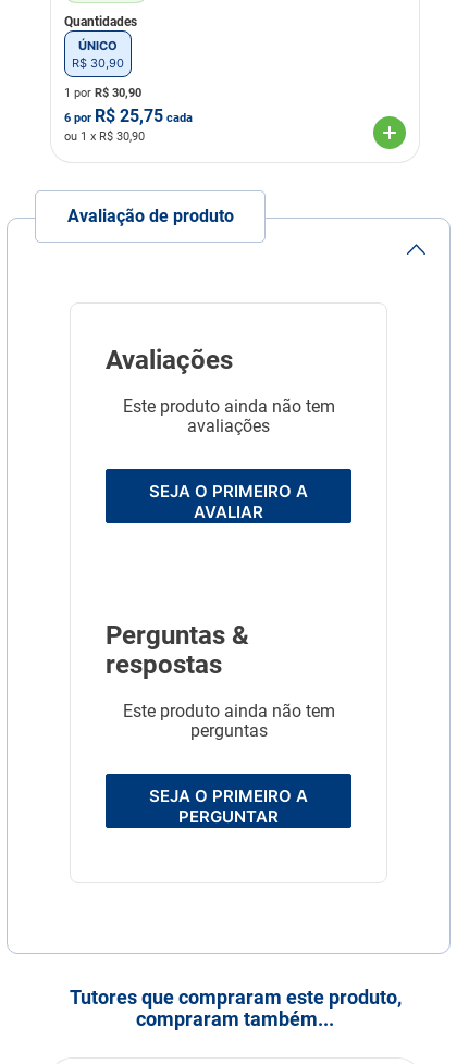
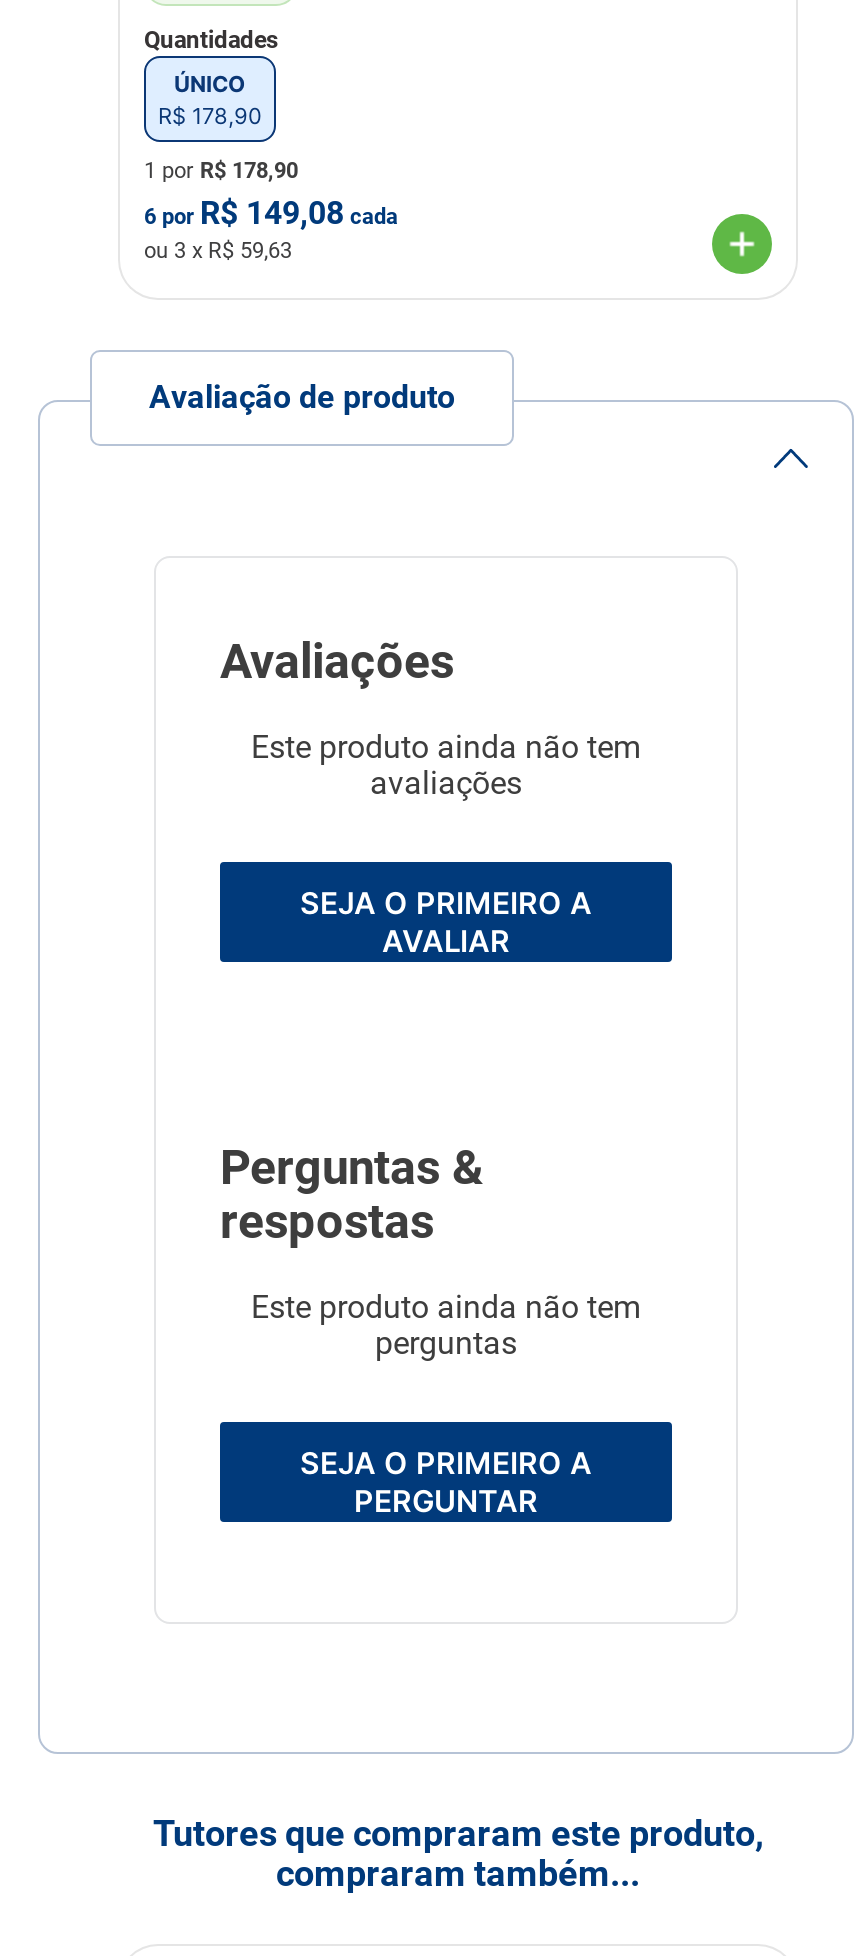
[72,55,124,70] R$ 30,90 -> [158,101,262,129] R$ 178,90
[64,86,141,100] 1 por R$30,90 -> [144,157,298,183] 1 por R$178,90
[64,105,193,126] 6 por R$25,75 cada -> [144,193,398,231] 6 por R$149,08 cada
[64,129,145,143] ou 1 x R$30,90 -> [144,237,292,263] ou 3 x R$59,63

